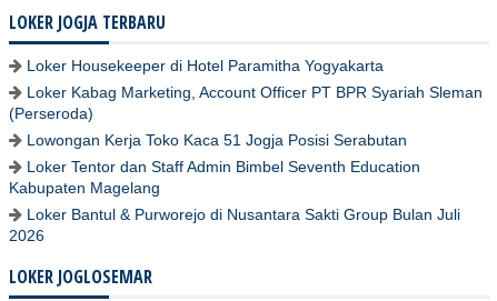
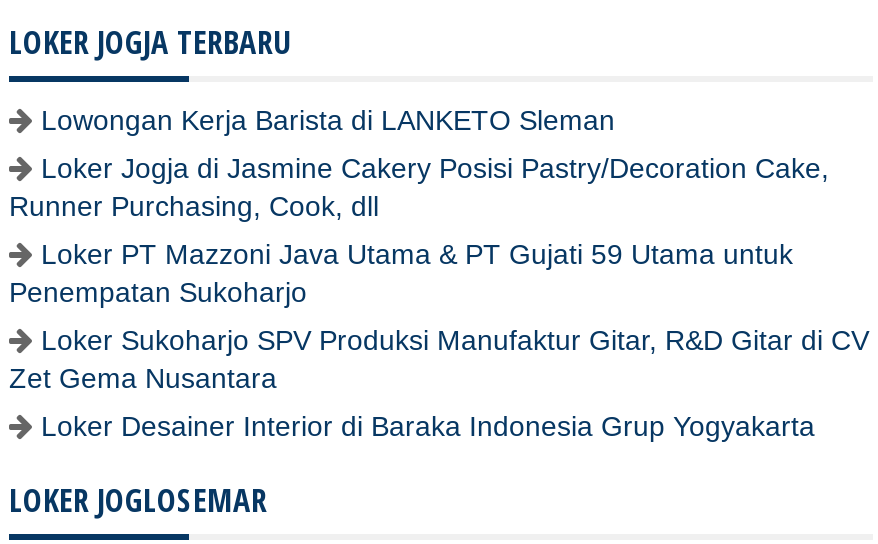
[27,57,384,75] Loker Housekeeper di Hotel Paramitha Yogyakarta -> [41,105,615,137] Lowongan Kerja Barista di LANKETO Sleman
[9,84,483,123] Loker Kabag Marketing, Account Officer PT BPR Syariah Sleman | (Perseroda) -> [9,153,829,223] Loker Jogja di Jasmine Cakery Posisi Pastry/Decoration Cake, | Runner Purchasing, Cook, dll
[27,131,407,149] Lowongan Kerja Toko Kaca 51 Jogja Posisi Serabutan -> [9,239,793,309] Loker PT Mazzoni Java Utama & PT Gujati 59 Utama untuk | Penempatan Sukoharjo
[9,158,420,197] Loker Tentor dan Staff Admin Bimbel Seventh Education | Kabupaten Magelang -> [9,325,869,395] Loker Sukoharjo SPV Produksi Manufaktur Gitar, R&D Gitar di CV | Zet Gema Nusantara
[9,206,460,245] Loker Bantul & Purworejo di Nusantara Sakti Group Bulan Juli | 2026 -> [41,411,815,443] Loker Desainer Interior di Baraka Indonesia Grup Yogyakarta

